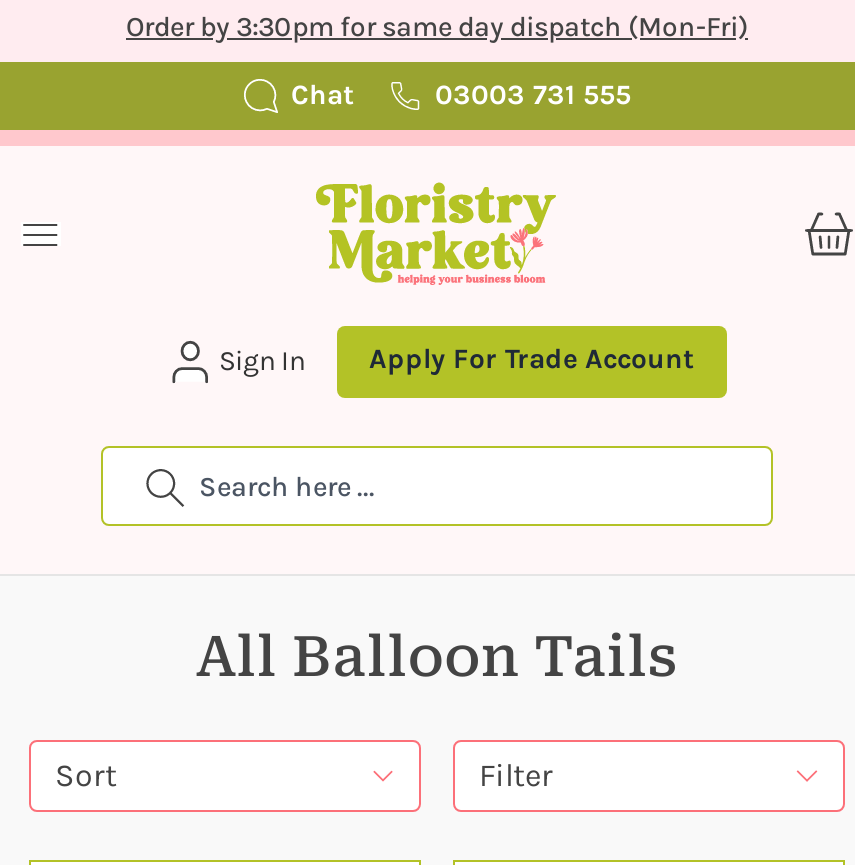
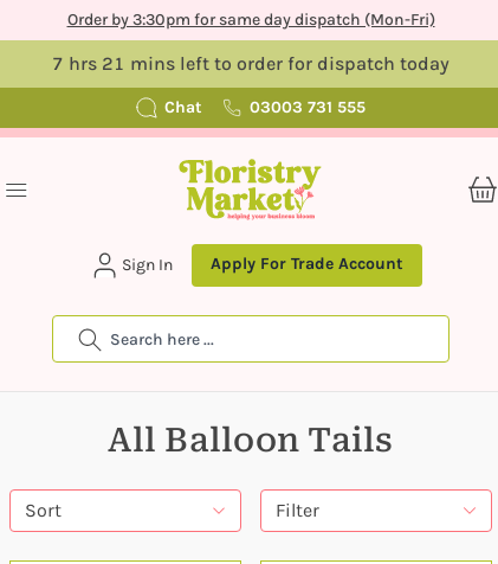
none -> [52,52,450,75] 7 hrs 21 mins left to order for dispatch today

